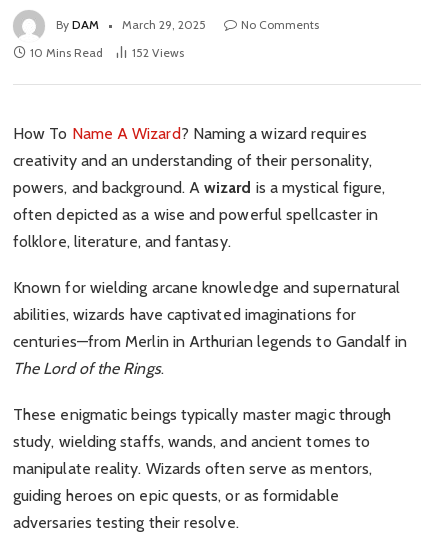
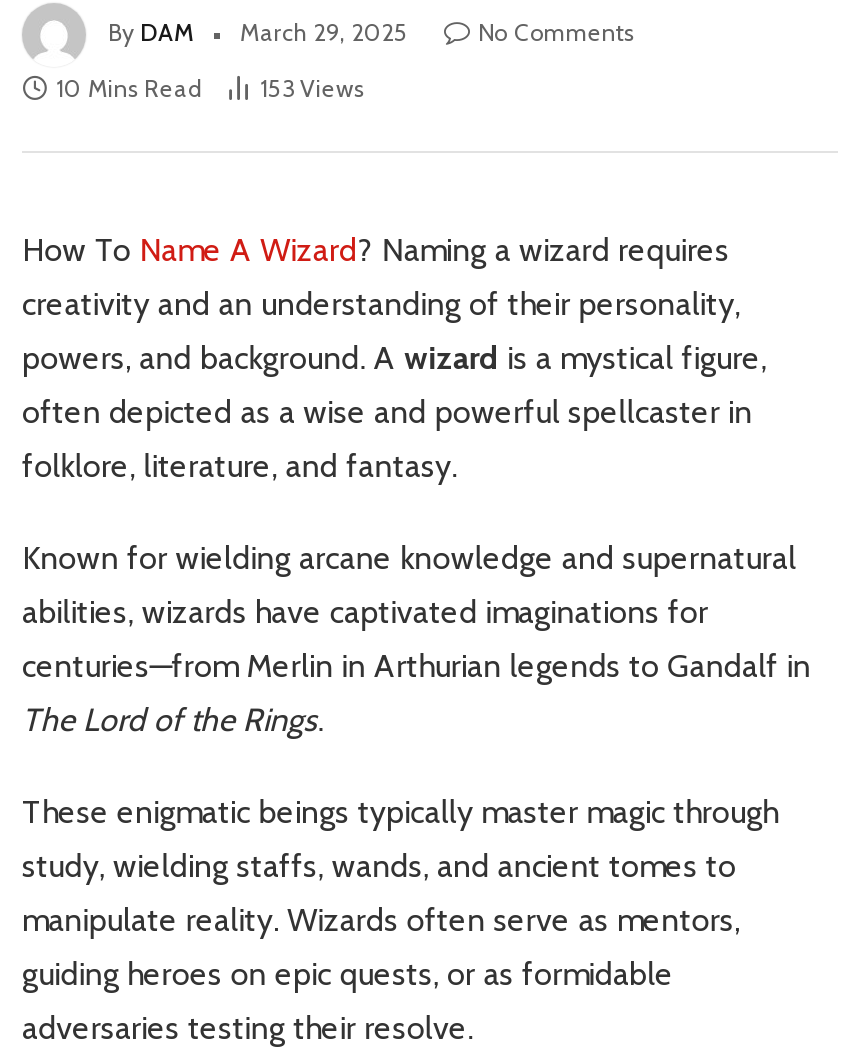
[30,45,184,60] 10 Mins Read 152 Views -> [56,72,364,102] 10 Mins Read 153 Views

